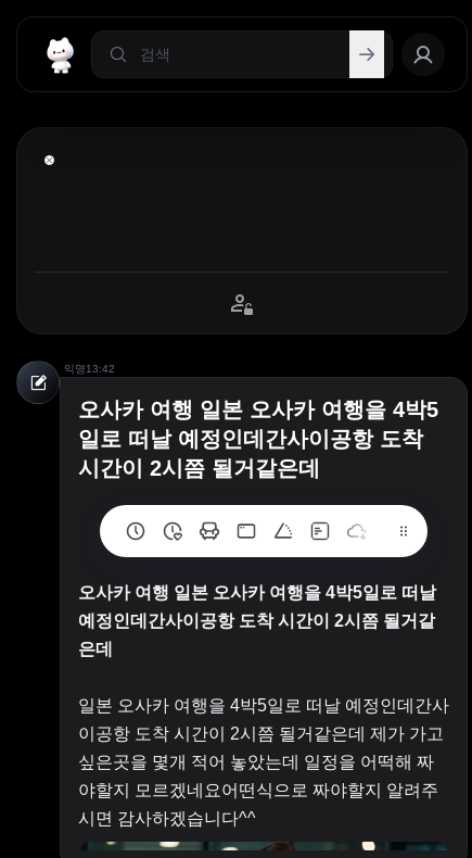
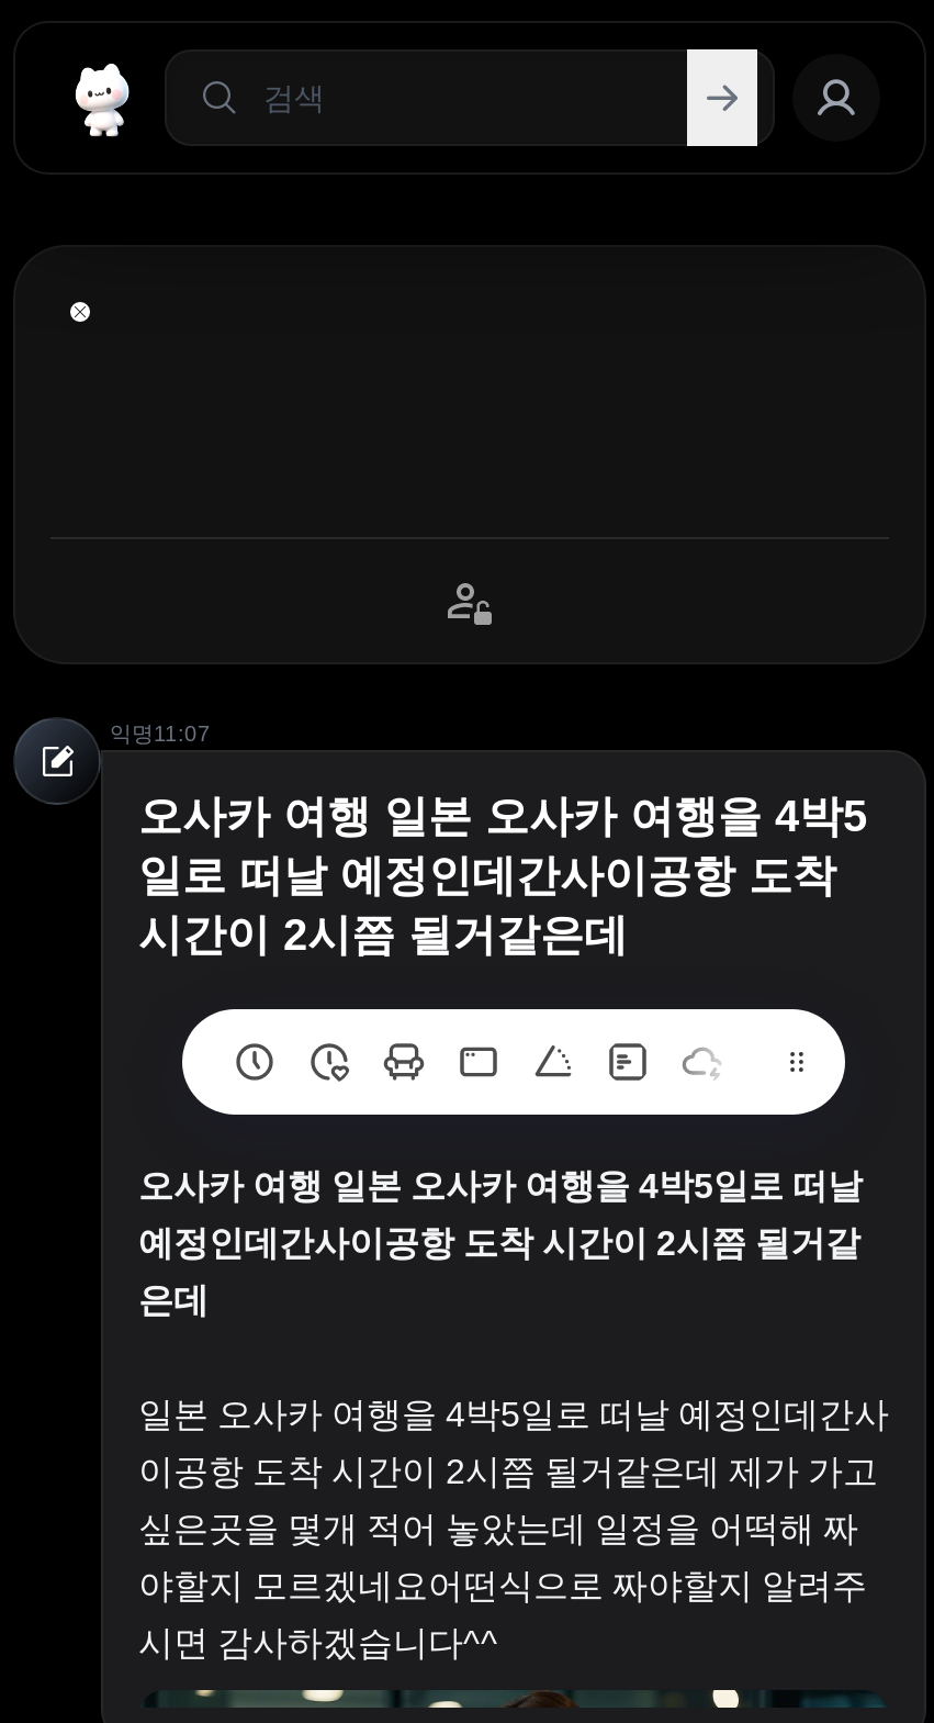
[64,363,115,375] 익명 13:42 -> [110,721,211,746] 익명 11:07

